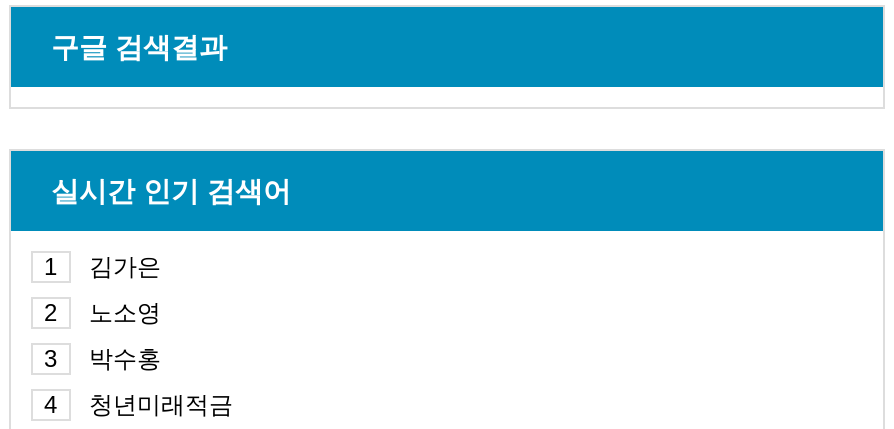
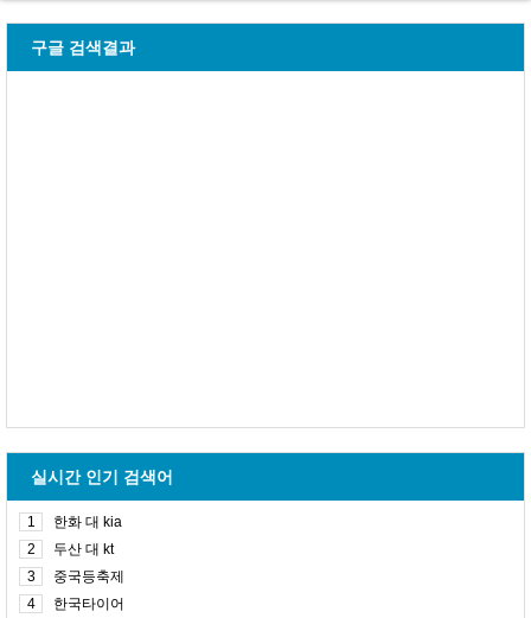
[89,253,161,281] 김가은 -> [53,514,122,530] 한화 대 kia
[89,299,161,327] 노소영 -> [53,541,114,558] 두산 대 kt
[89,345,161,373] 박수홍 -> [53,568,124,585] 중국등축제
[89,391,233,419] 청년미래적금 -> [53,595,124,612] 한국타이어

